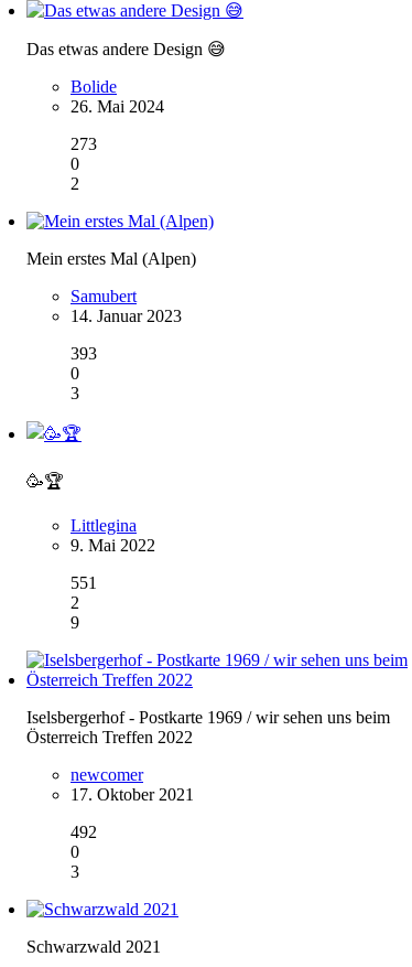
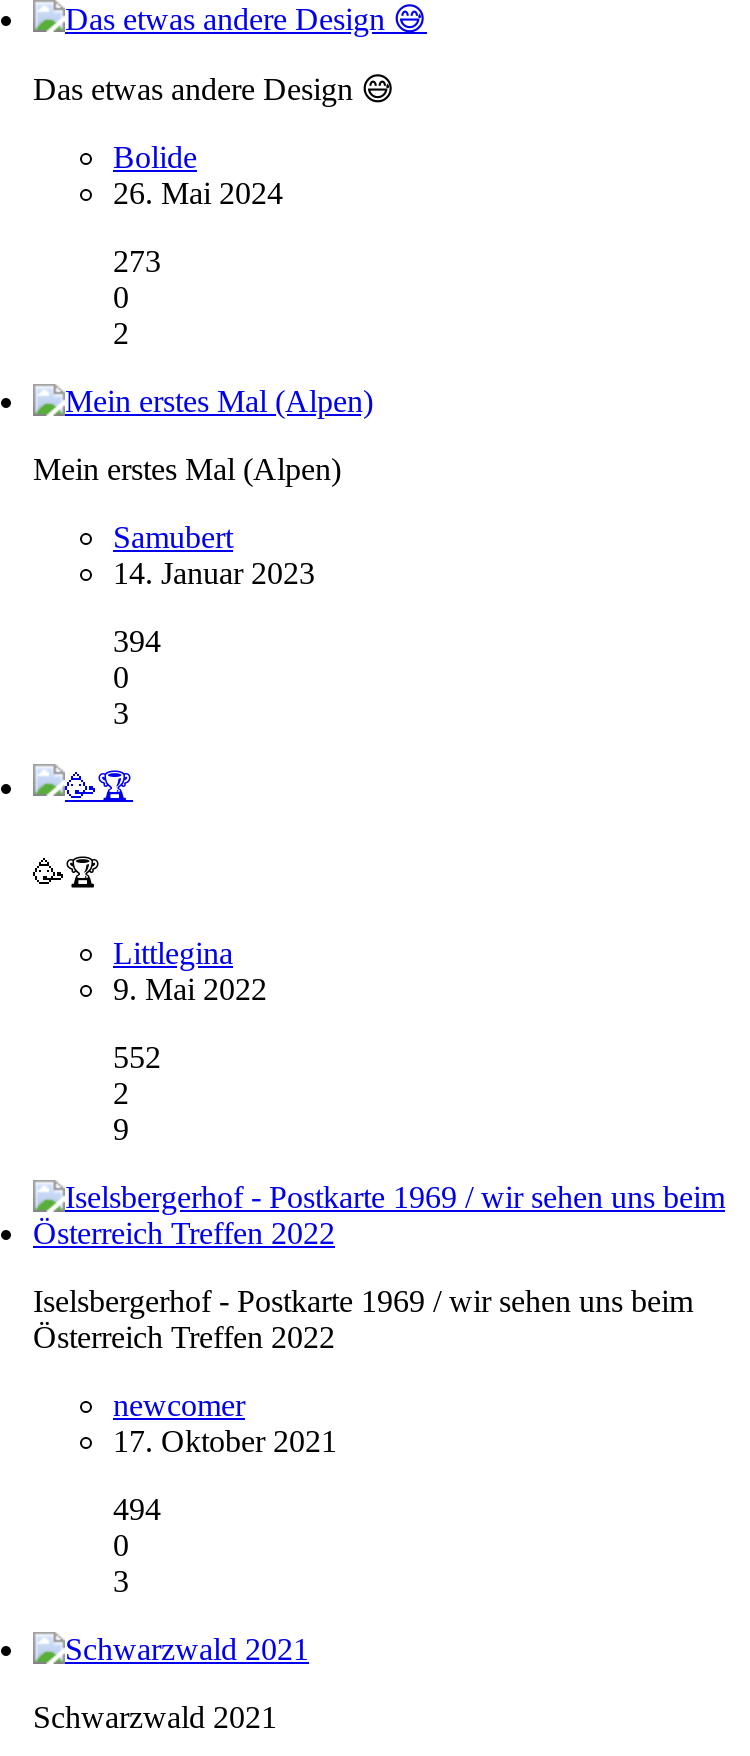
[71,344,97,362] 393 -> [113,623,161,657] 394
[71,573,97,592] 551 -> [113,1039,161,1073] 552
[71,822,97,841] 492 -> [113,1491,161,1525] 494

